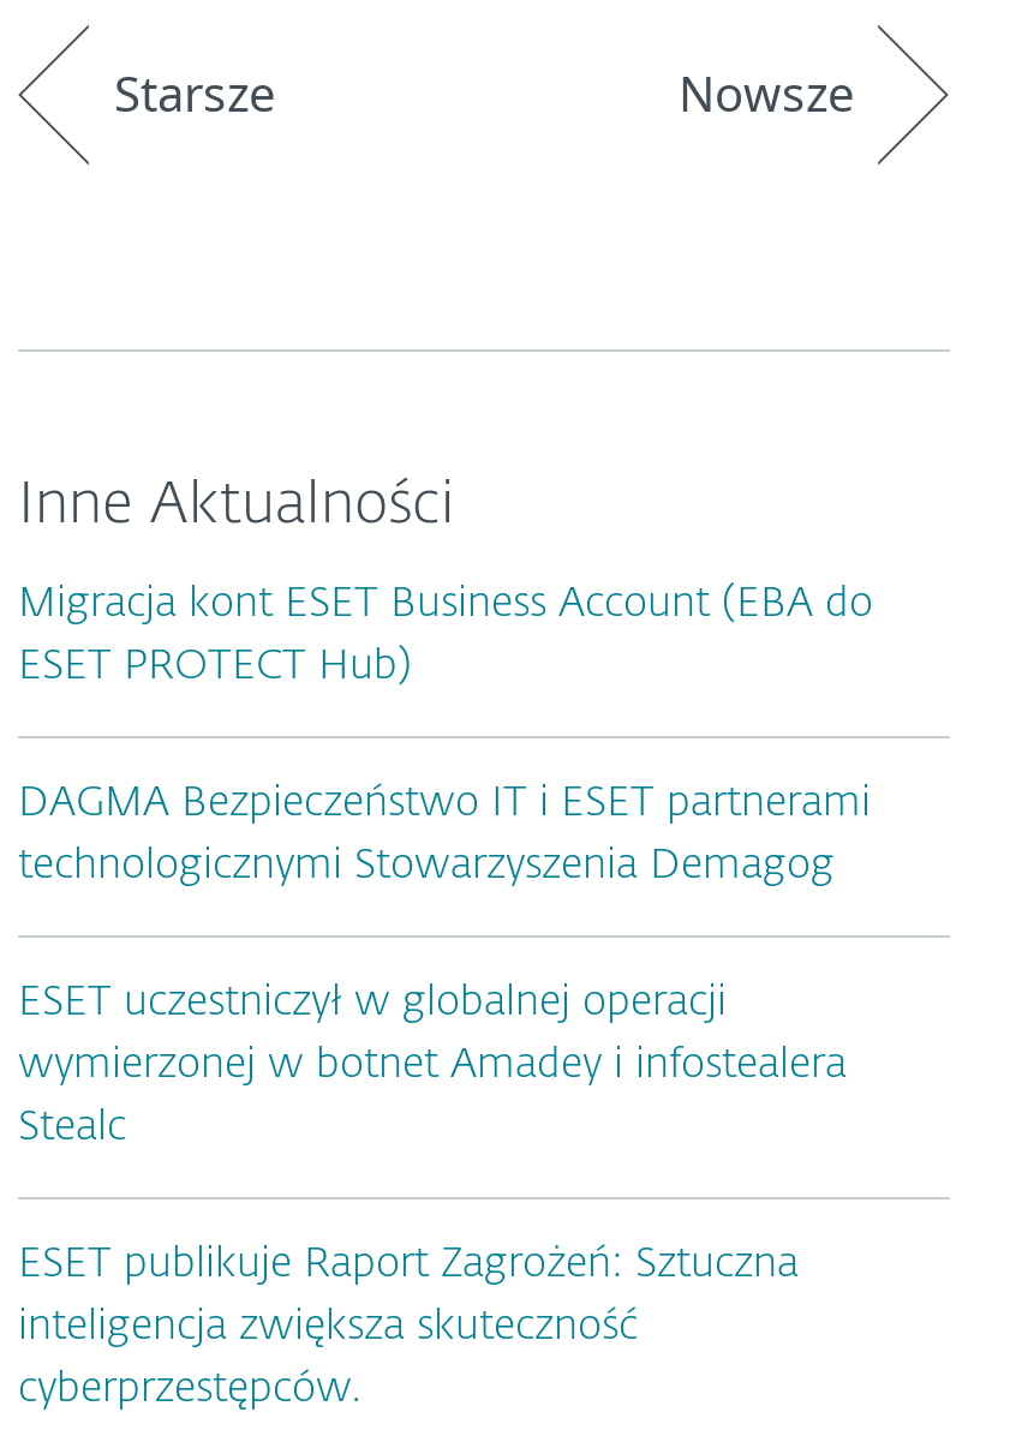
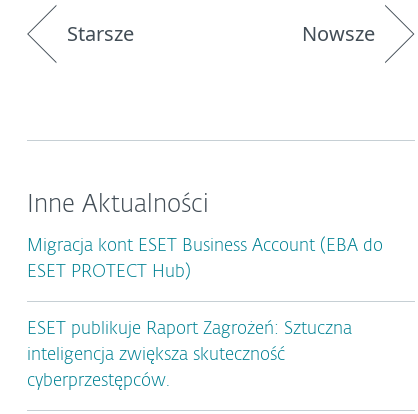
[18,784,871,1149] DAGMA Bezpieczeństwo IT i ESET partnerami | technologicznymi Stowarzyszenia Demagog | ESET uczestniczył w globalnej operacji | wymierzonej w botnet Amadey i infostealera | Stealc -> none

